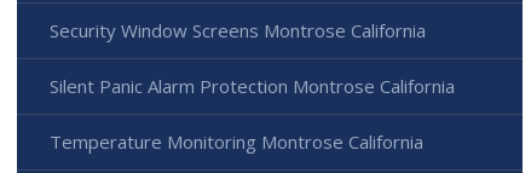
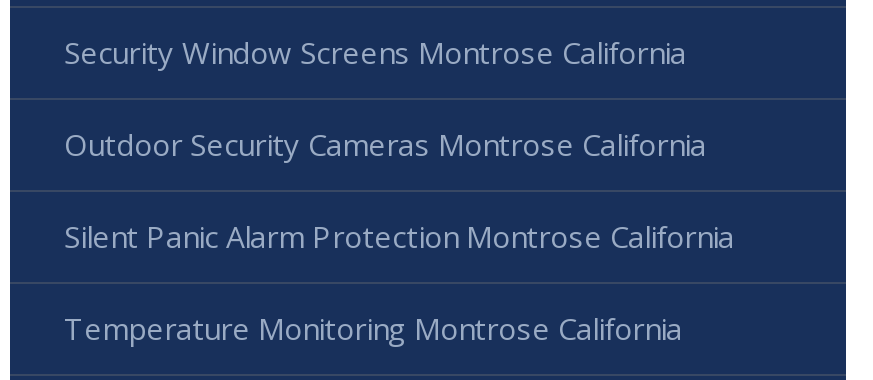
none -> [64,125,706,165] Outdoor Security Cameras Montrose California

